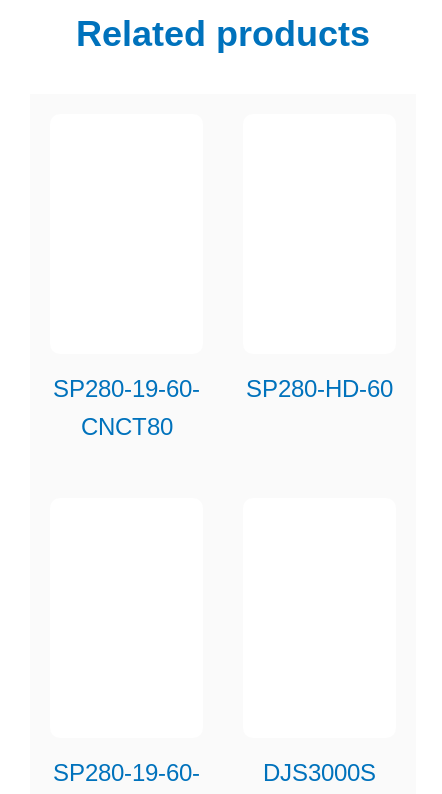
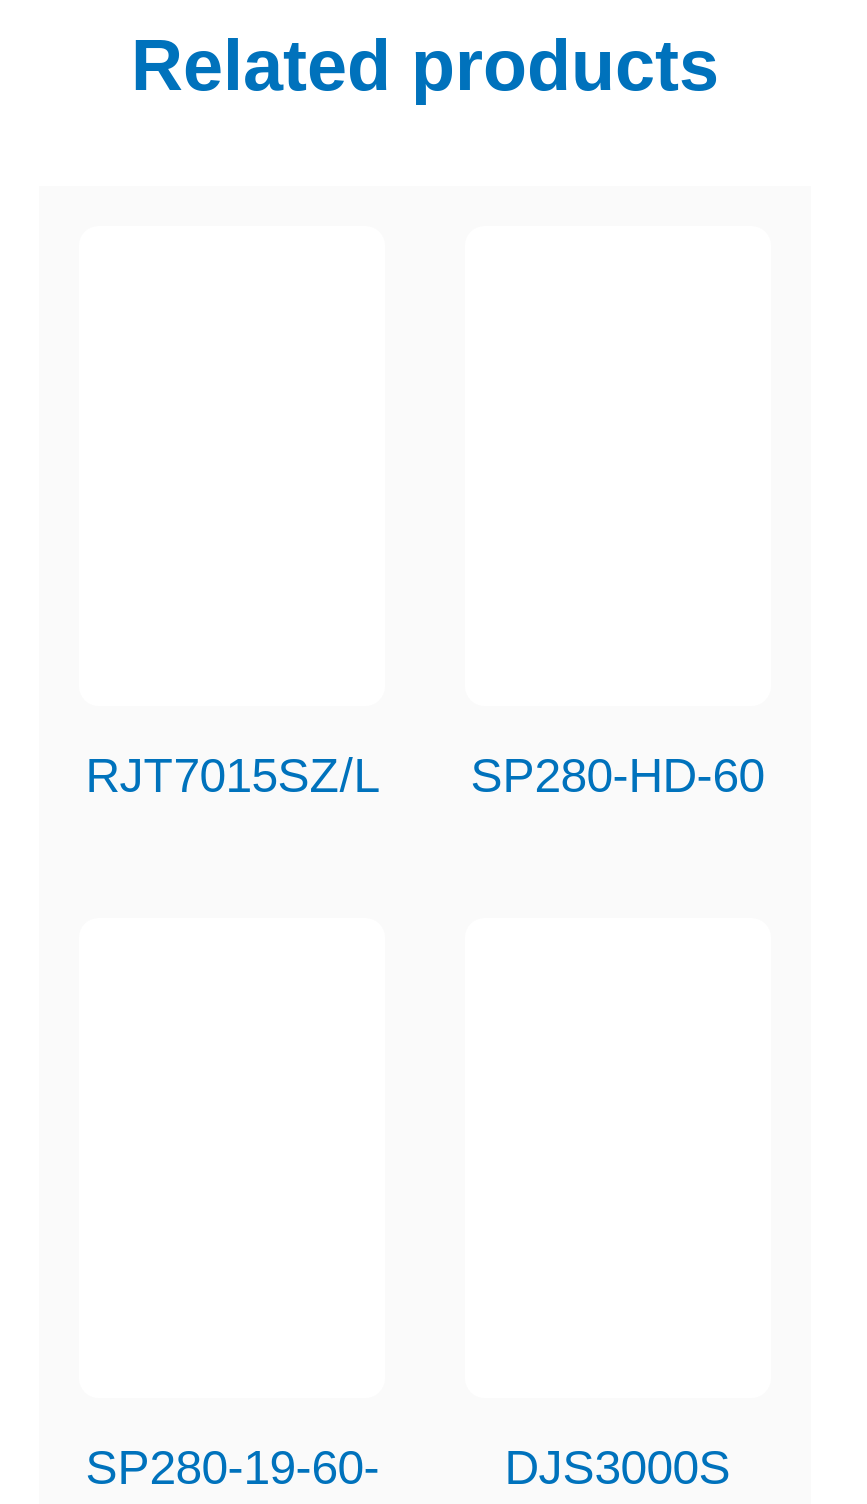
[53,375,200,440] SP280-19-60- | CNCT80 -> [85,749,379,803] RJT7015SZ/L

